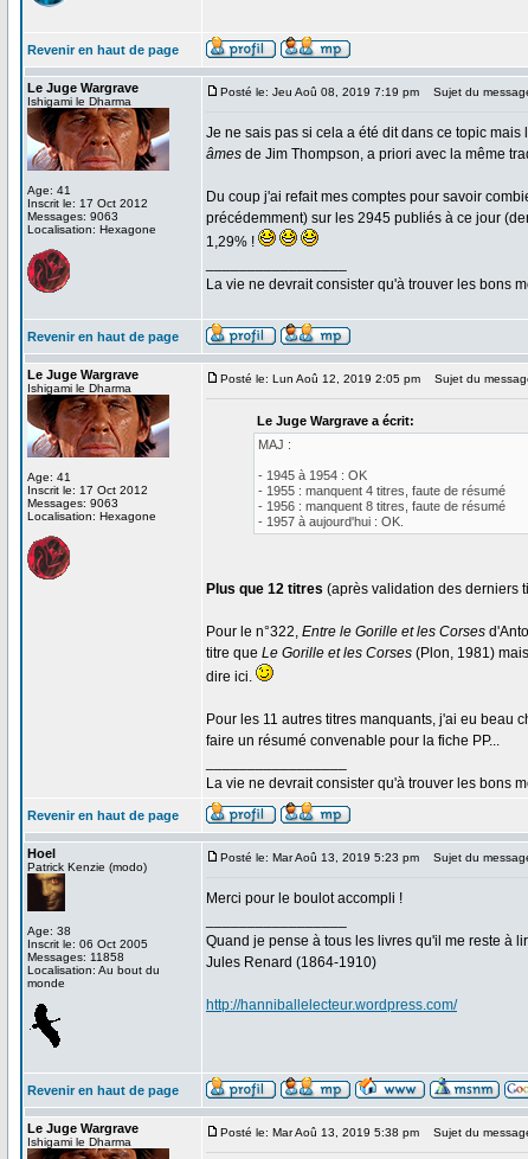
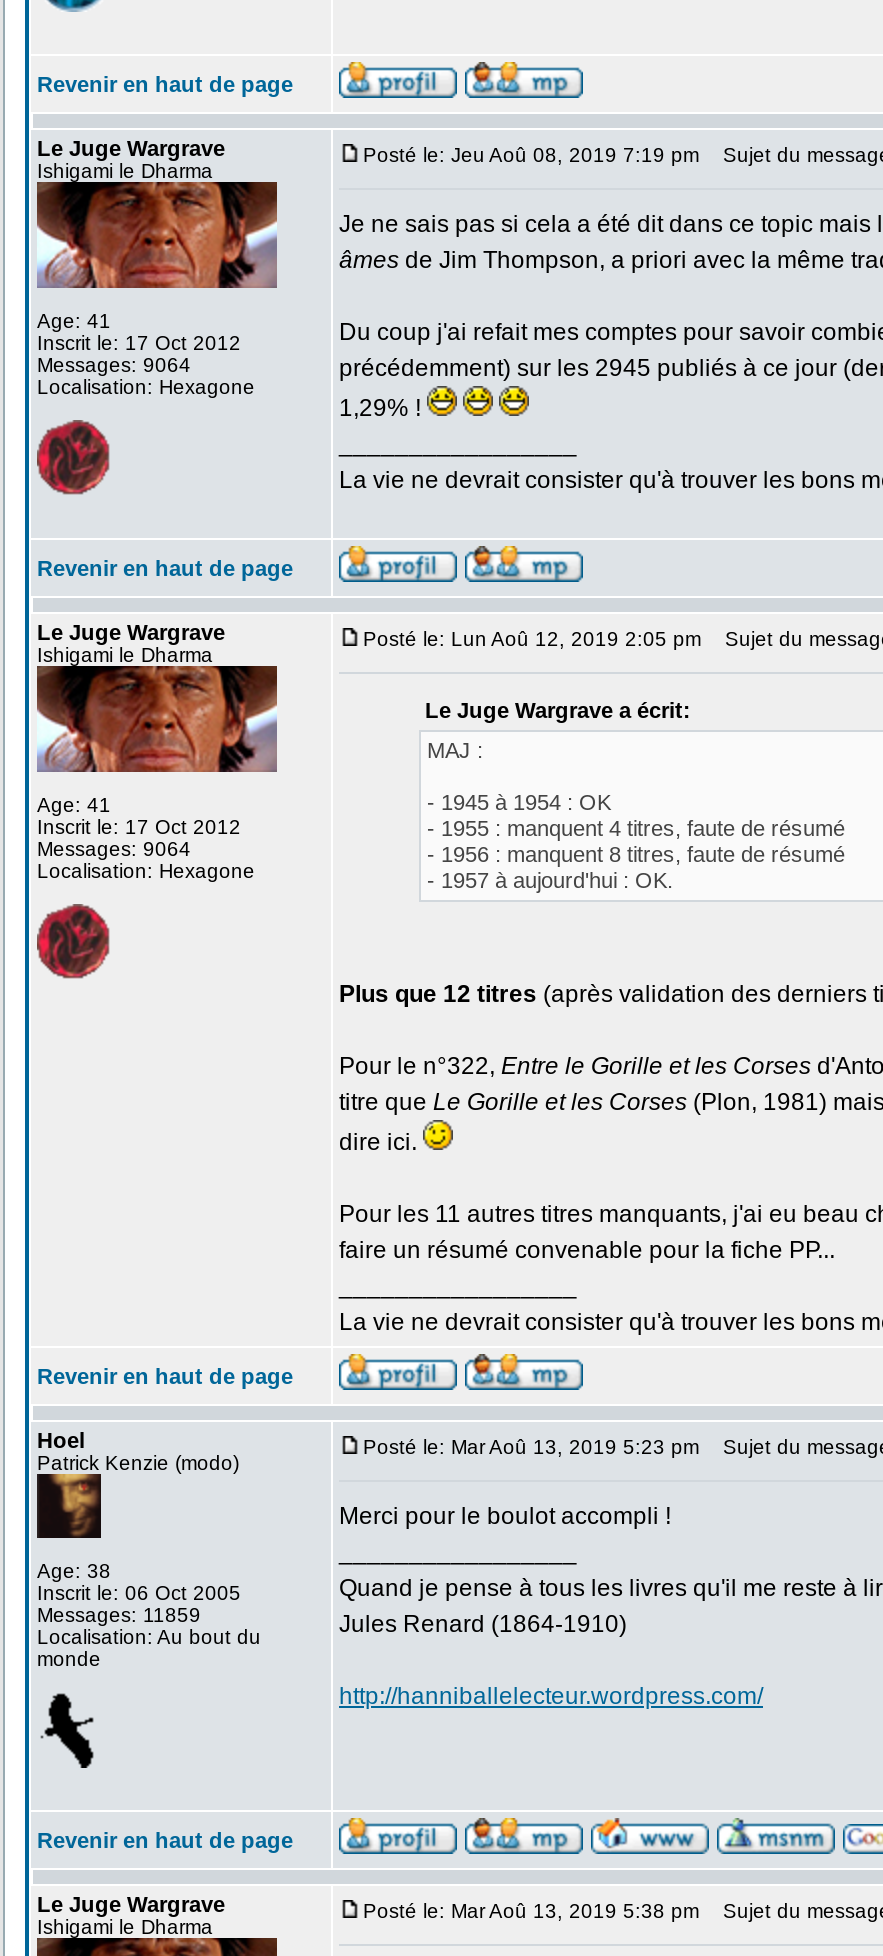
[27,210,118,223] Messages: 9063 -> [37,354,191,376] Messages: 9064
[27,497,118,510] Messages: 9063 -> [37,838,191,860] Messages: 9064
[27,950,124,963] Messages: 11858 -> [37,1604,201,1626] Messages: 11859

